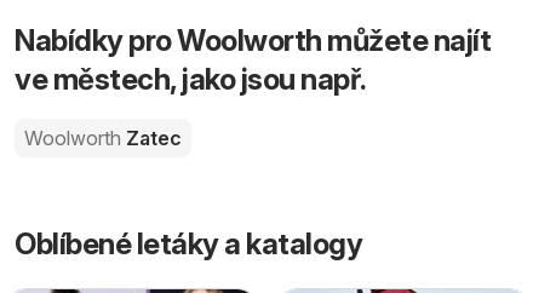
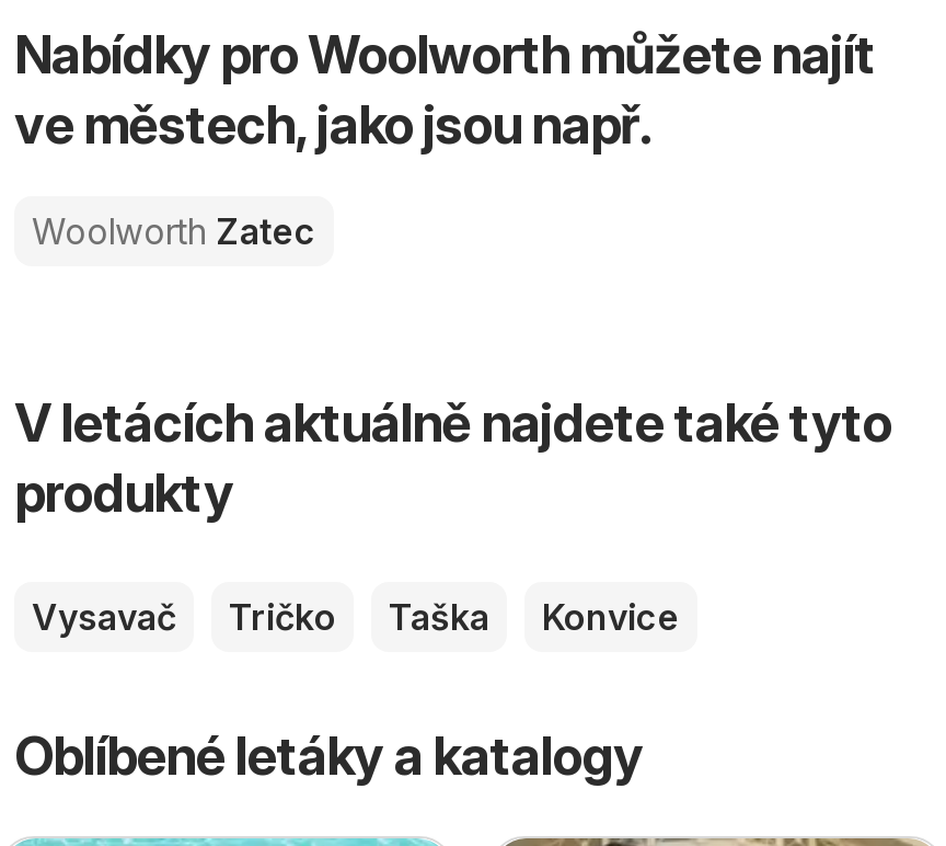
none -> [14,391,891,639] V letácích aktuálně najdete také tyto | produkty | Vysavač | Tričko | Taška | Konvice

